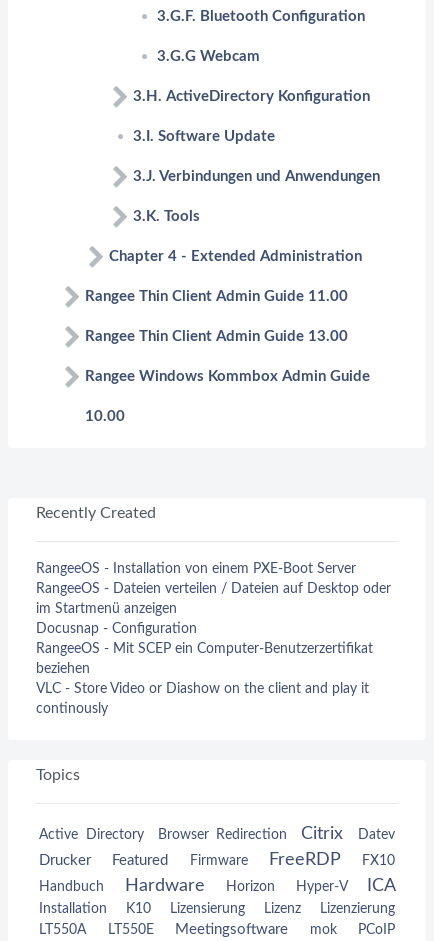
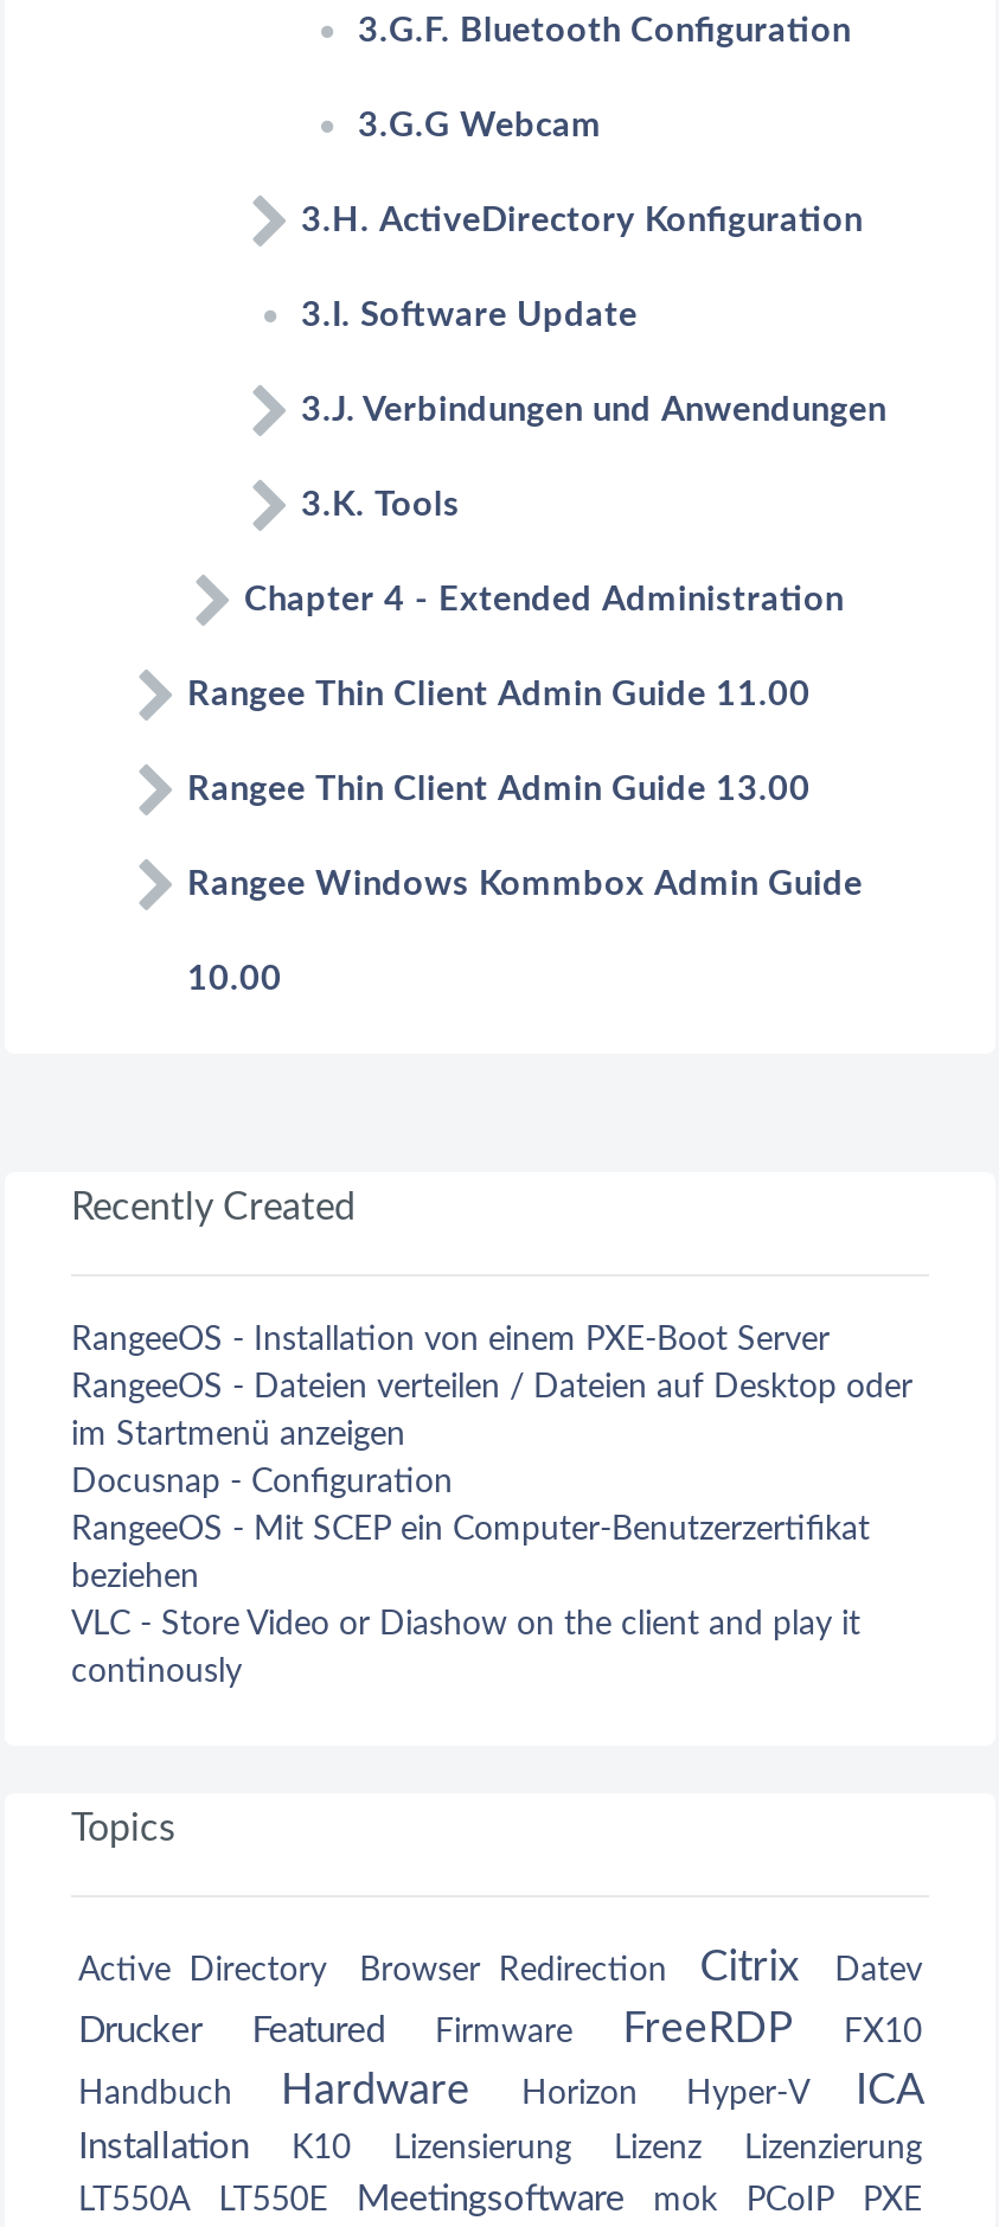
none -> [863,2184,922,2218] PXE

